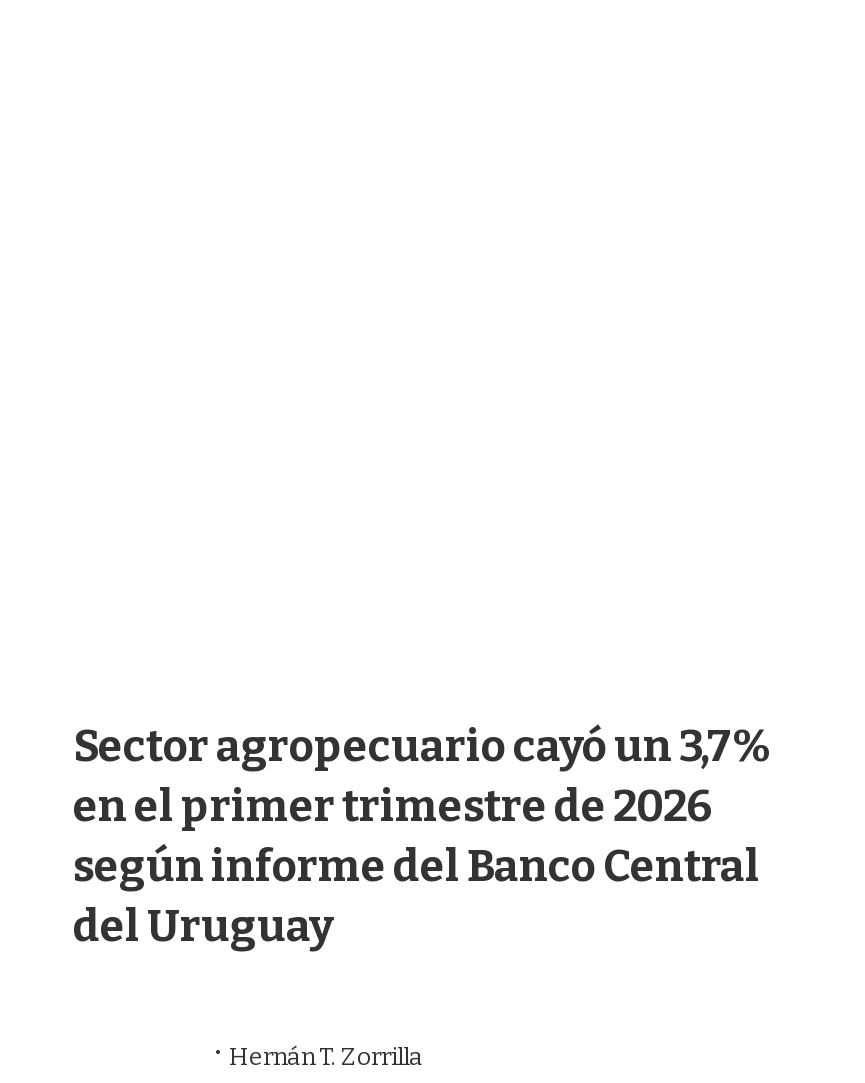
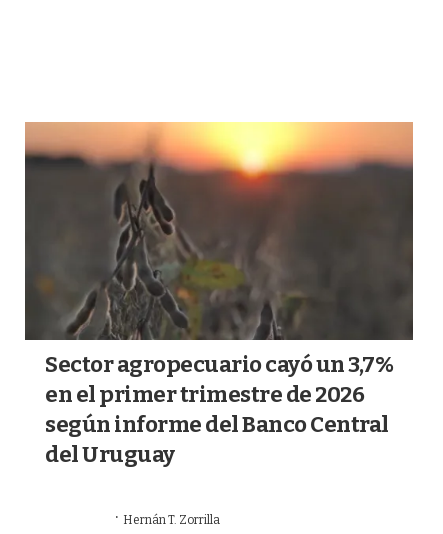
none -> [24,121,414,341] [image]

